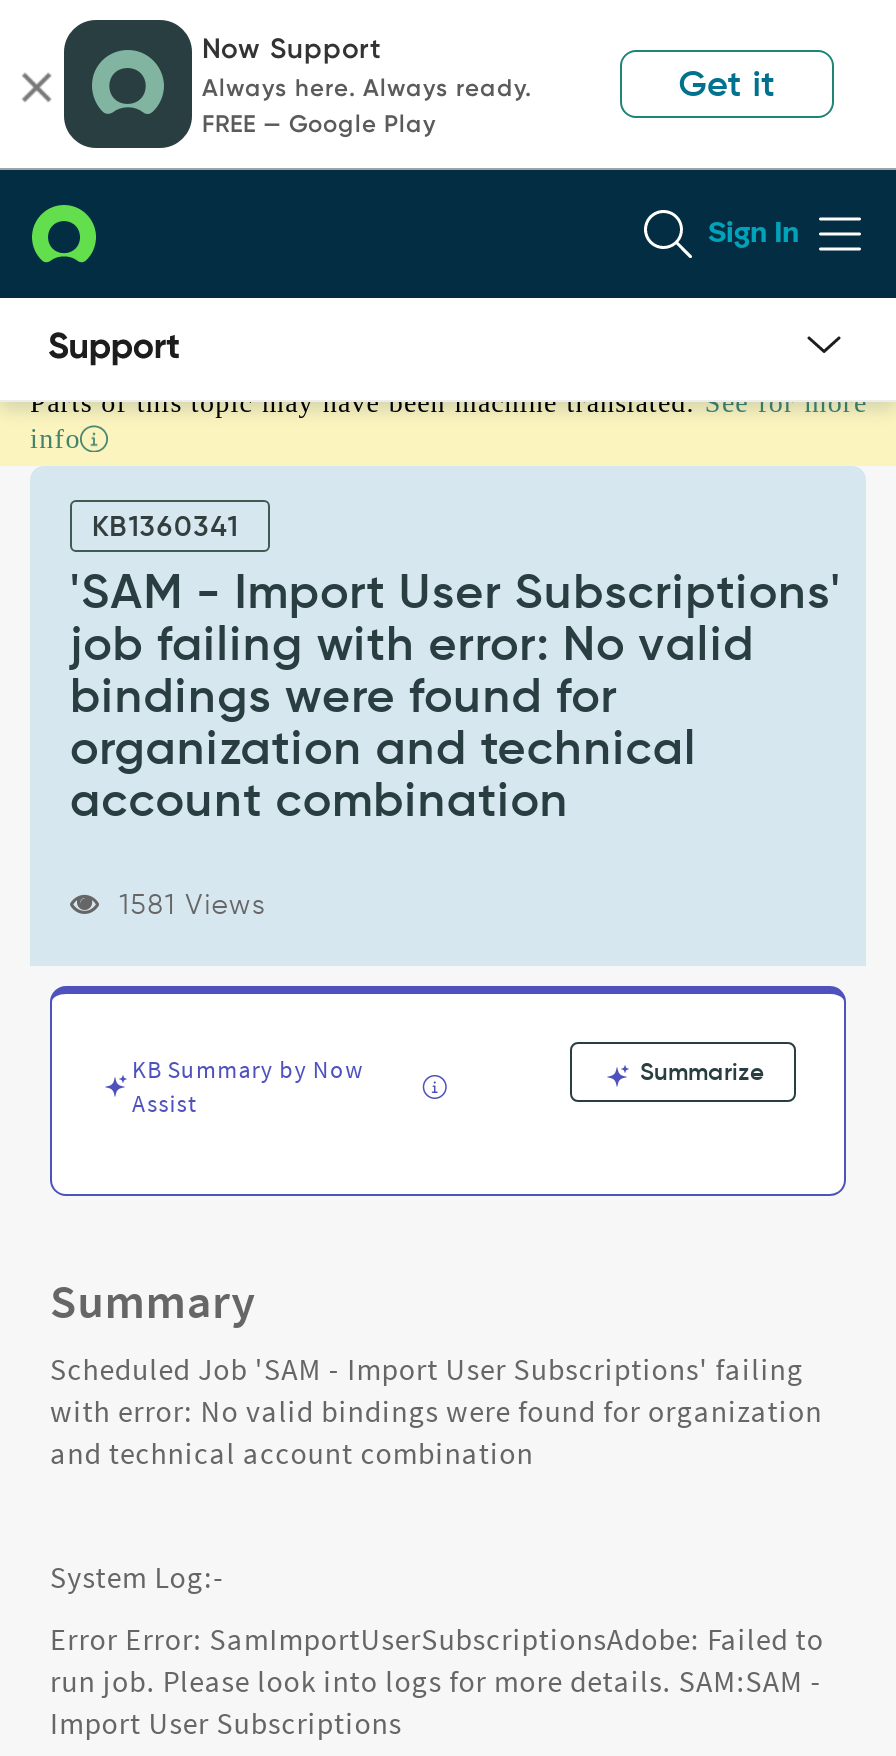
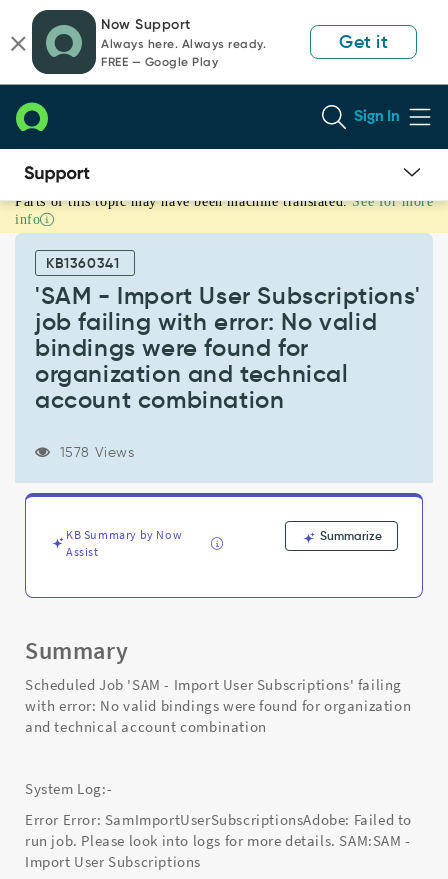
[110,888,265,922] 1581 Views -> [55,444,135,461] 1578 Views

